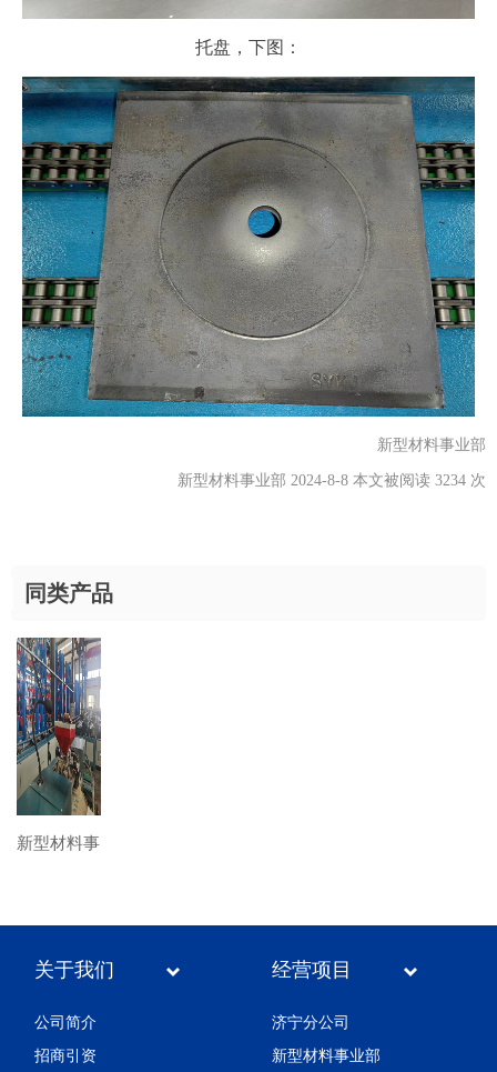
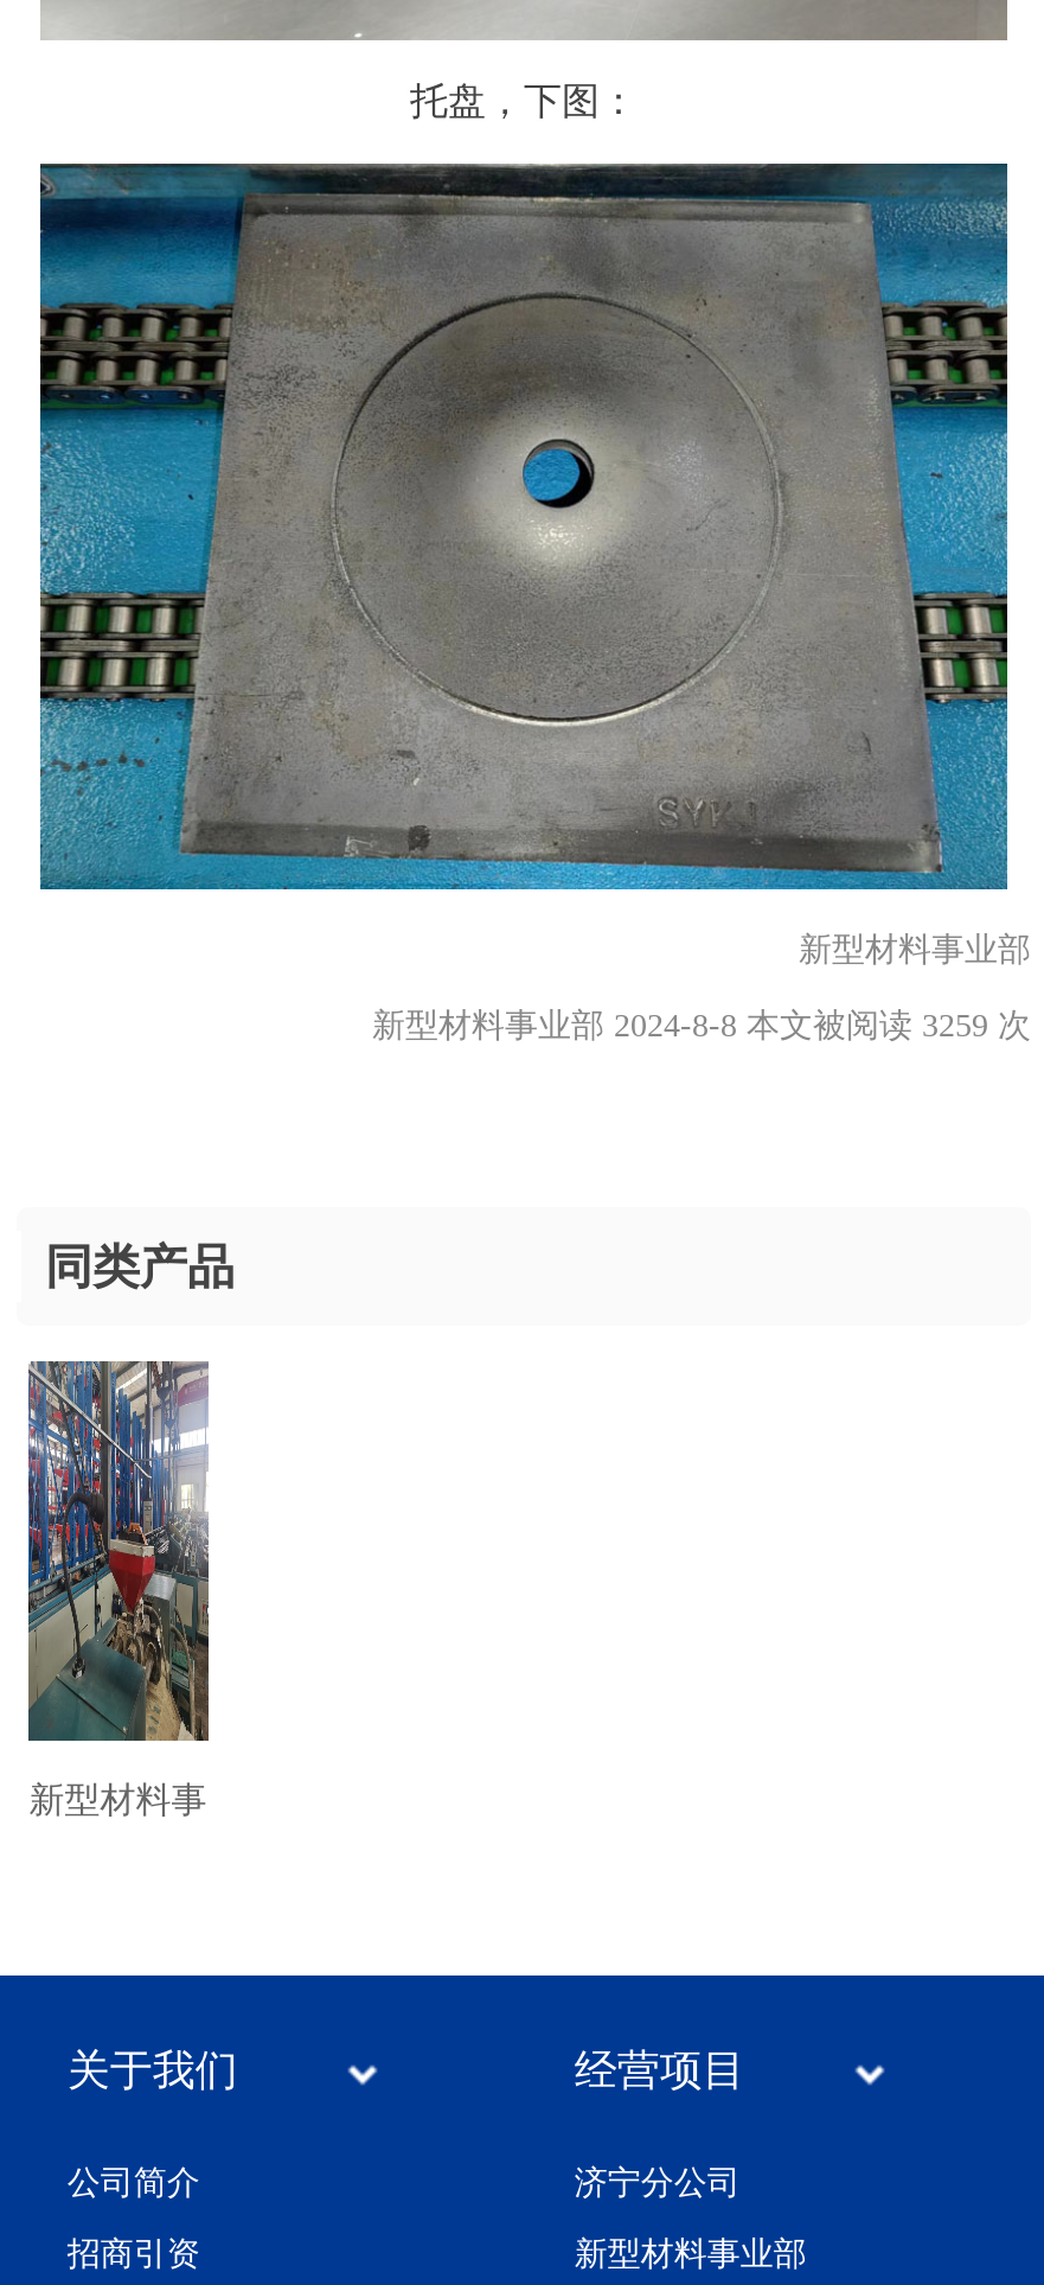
[177,472,486,488] 新型材料事业部 2024-8-8 本文被阅读 3234 次 -> [372,1007,1031,1042] 新型材料事业部 2024-8-8 本文被阅读 3259 次

